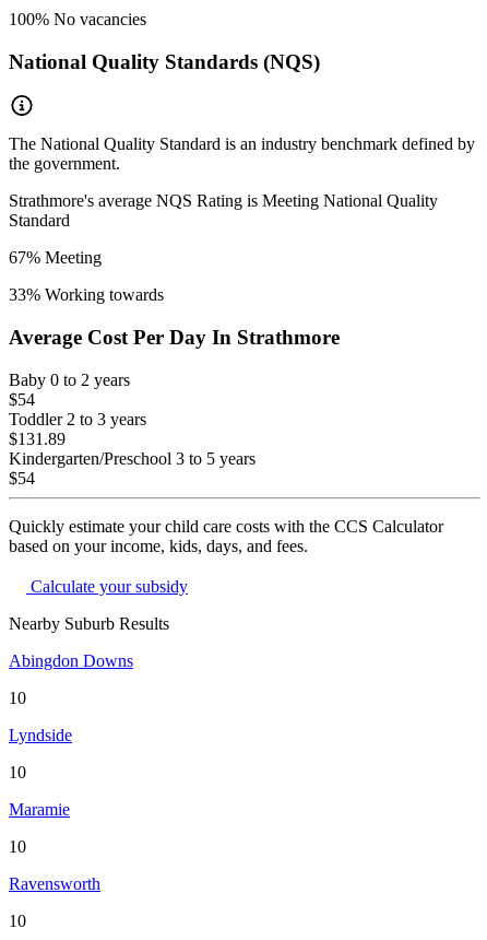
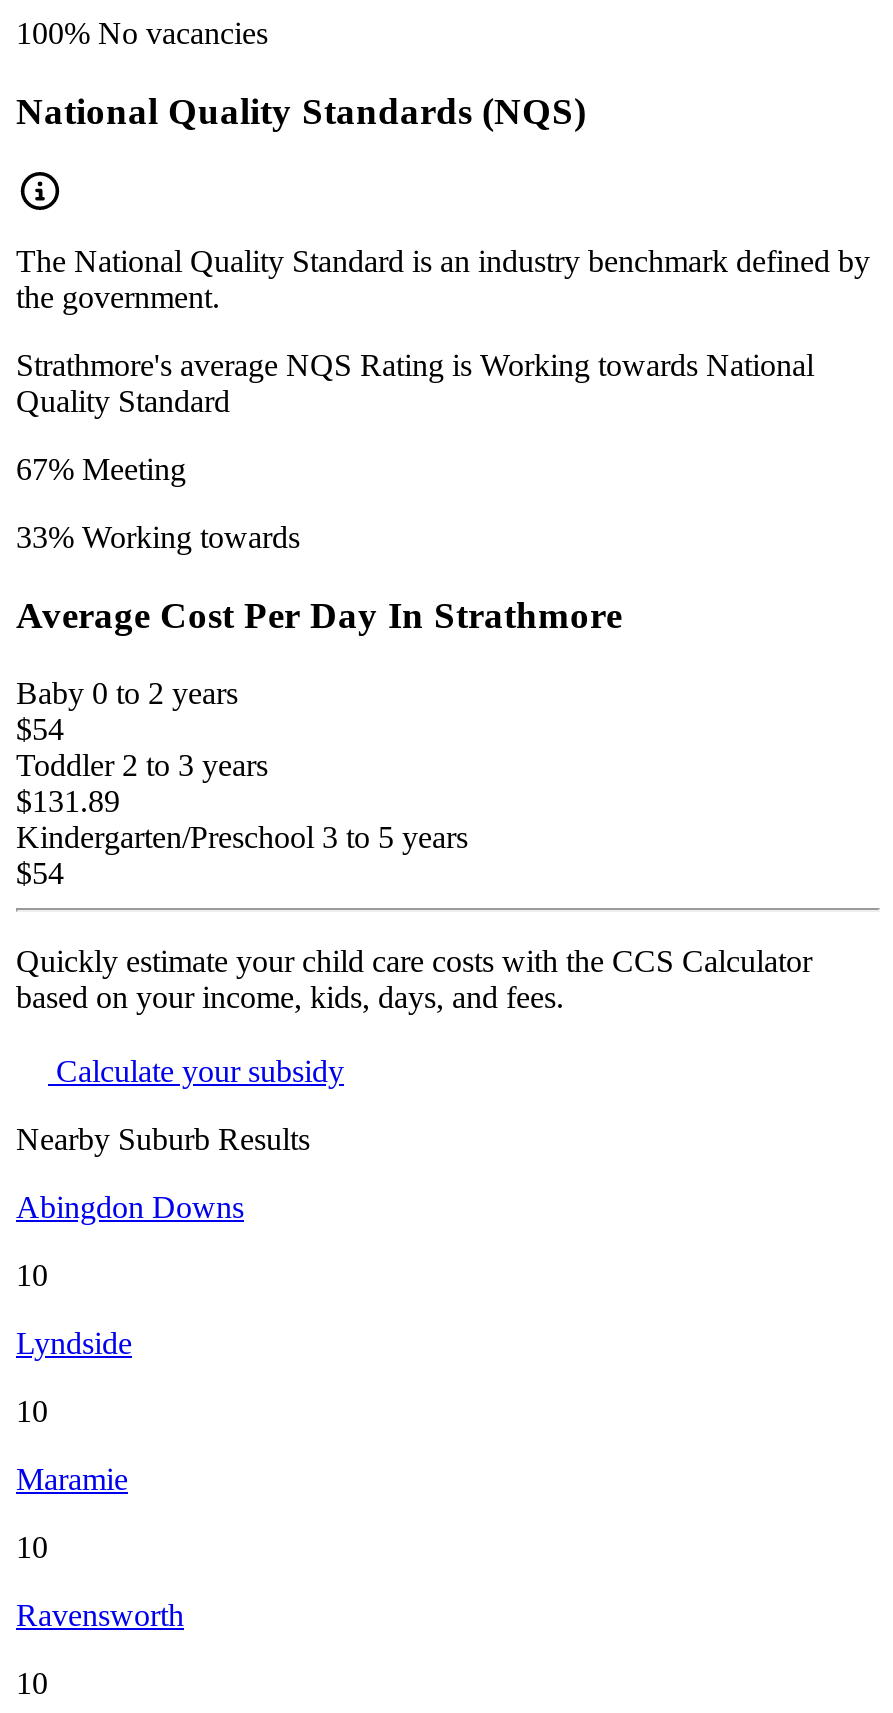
[9,192,438,230] Strathmore's average NQS Rating is Meeting National Quality | Standard -> [16,349,814,419] Strathmore's average NQS Rating is Working towards National | Quality Standard

